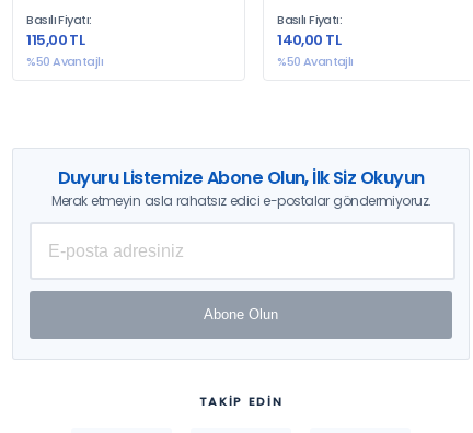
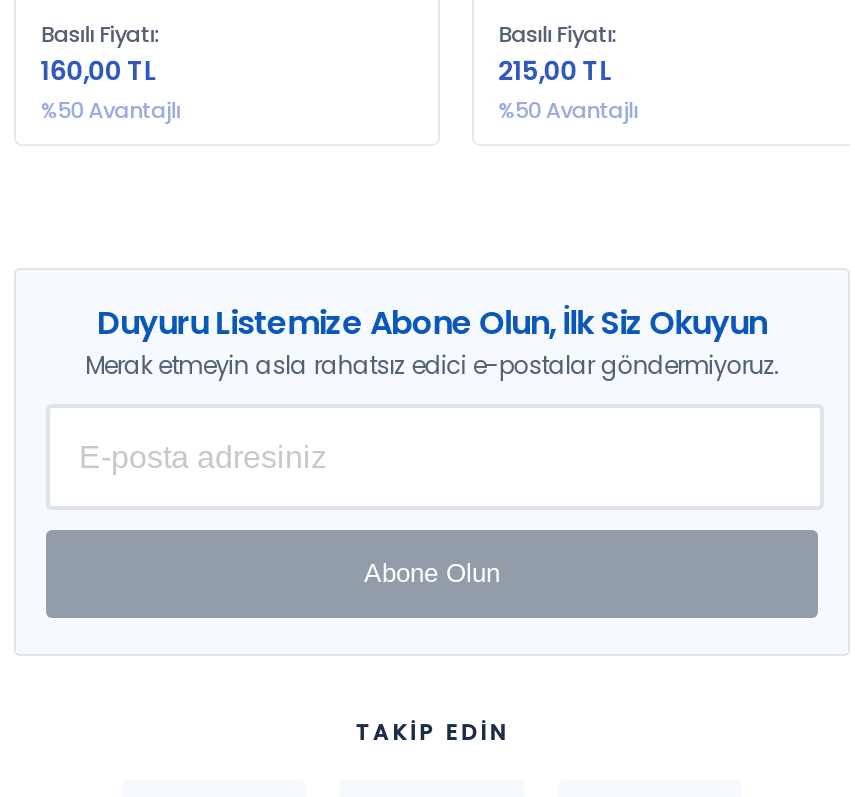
[27,29,85,50] 115,00 TL -> [41,52,155,90] 160,00 TL
[277,29,341,50] 140,00 TL -> [498,52,610,90] 215,00 TL

